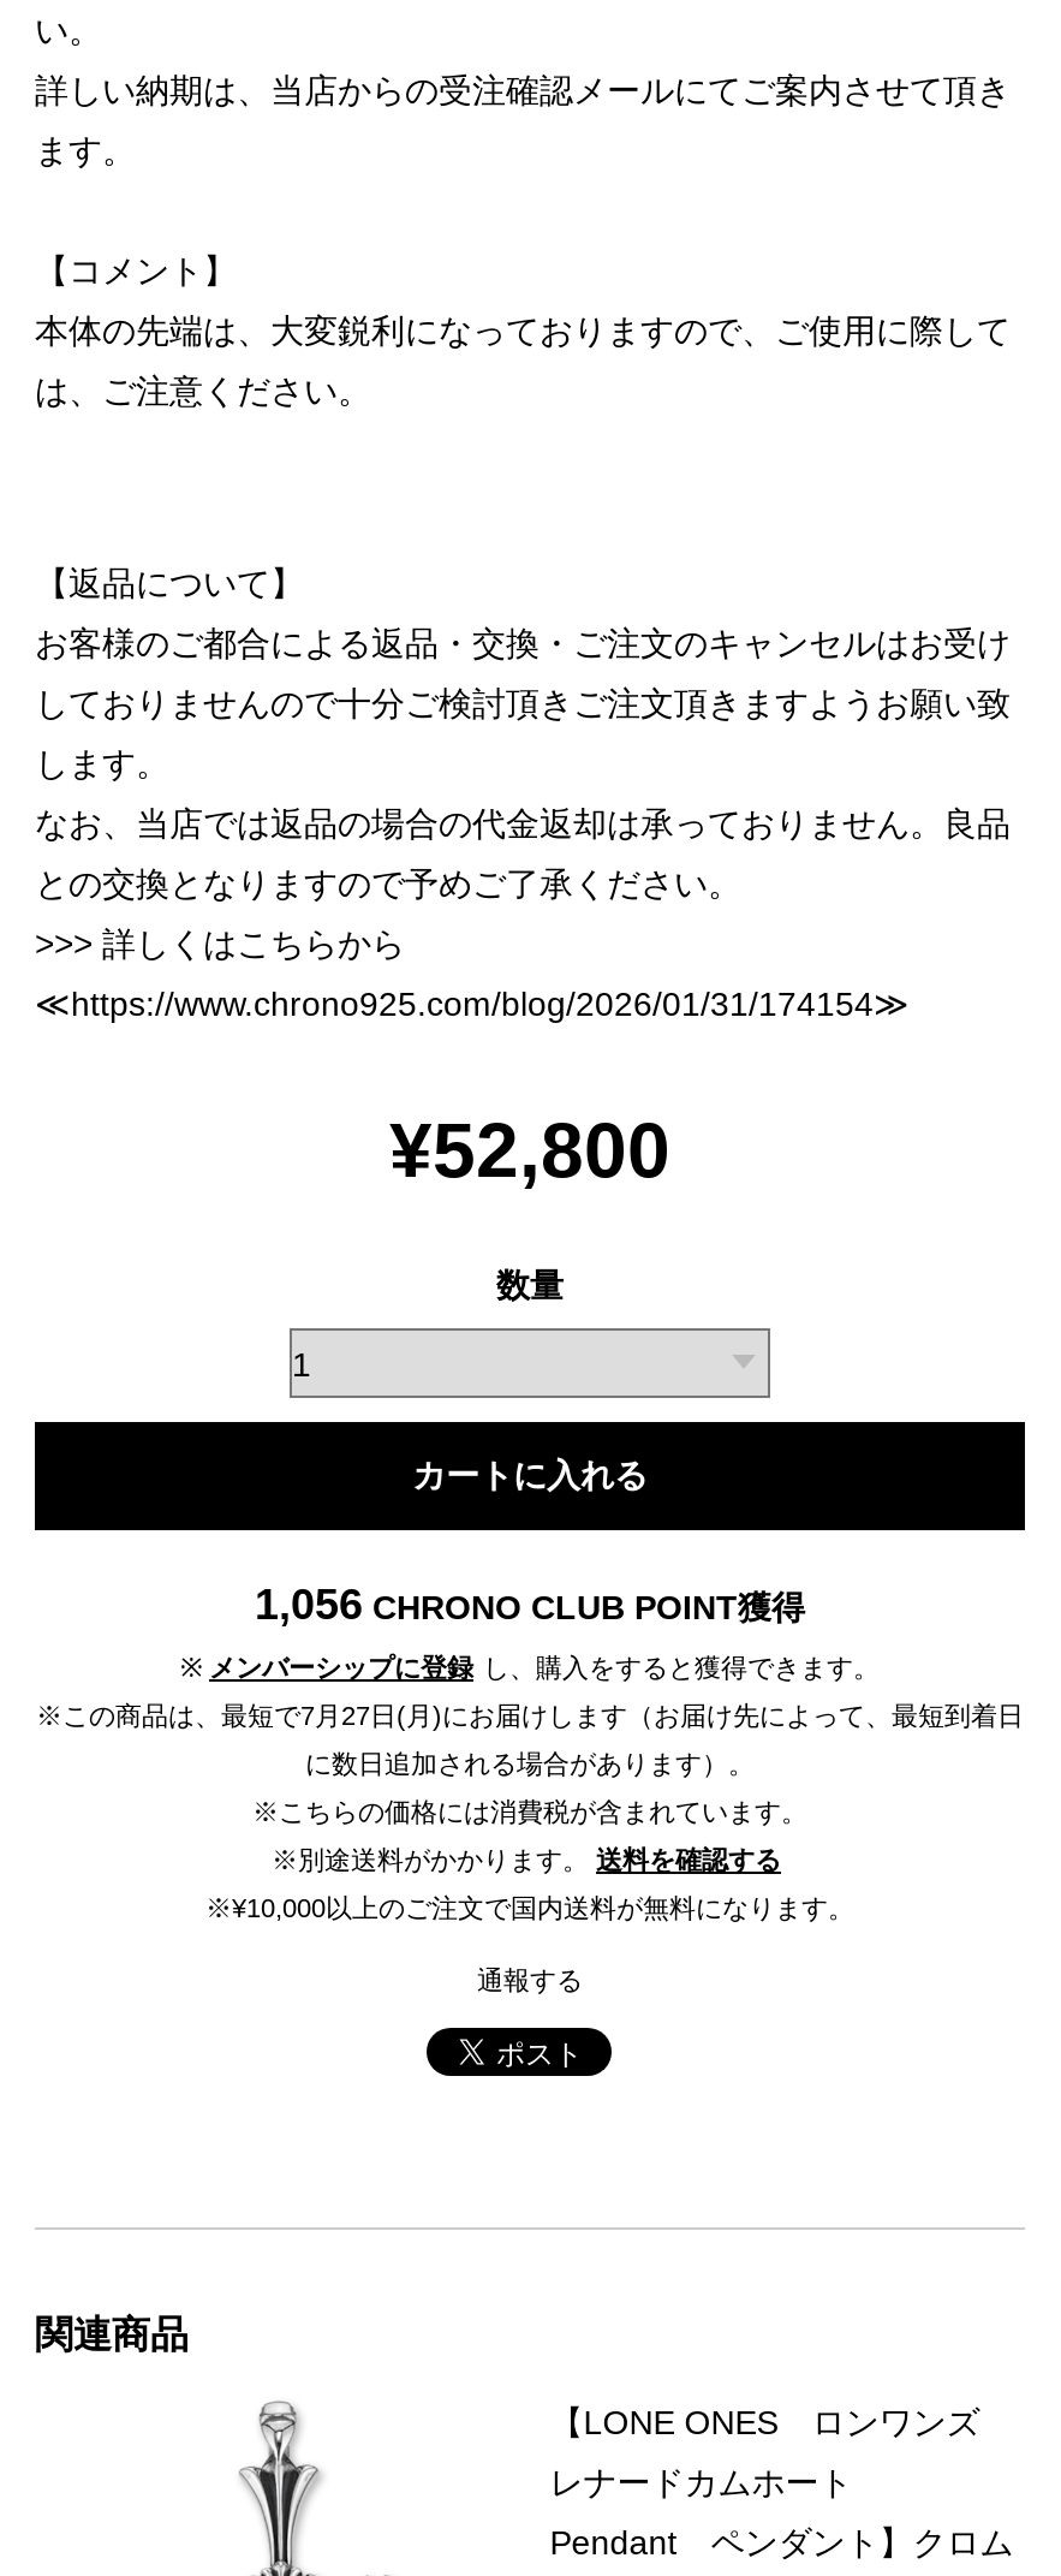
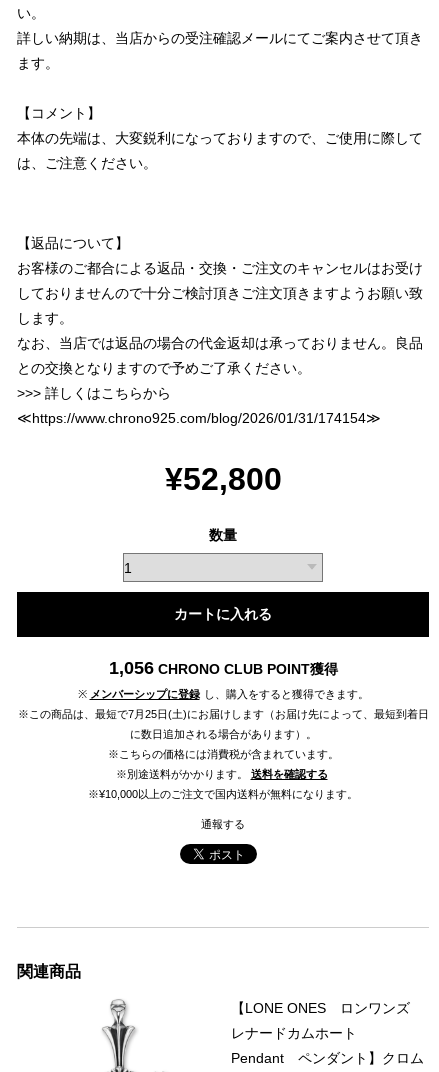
[36,1702,1024,1731] ※この商品は、最短で7月27日(月)にお届けします（お届け先によって、最短到着日 -> [17,708,428,720] ※この商品は、最短で7月25日(土)にお届けします（お届け先によって、最短到着日

